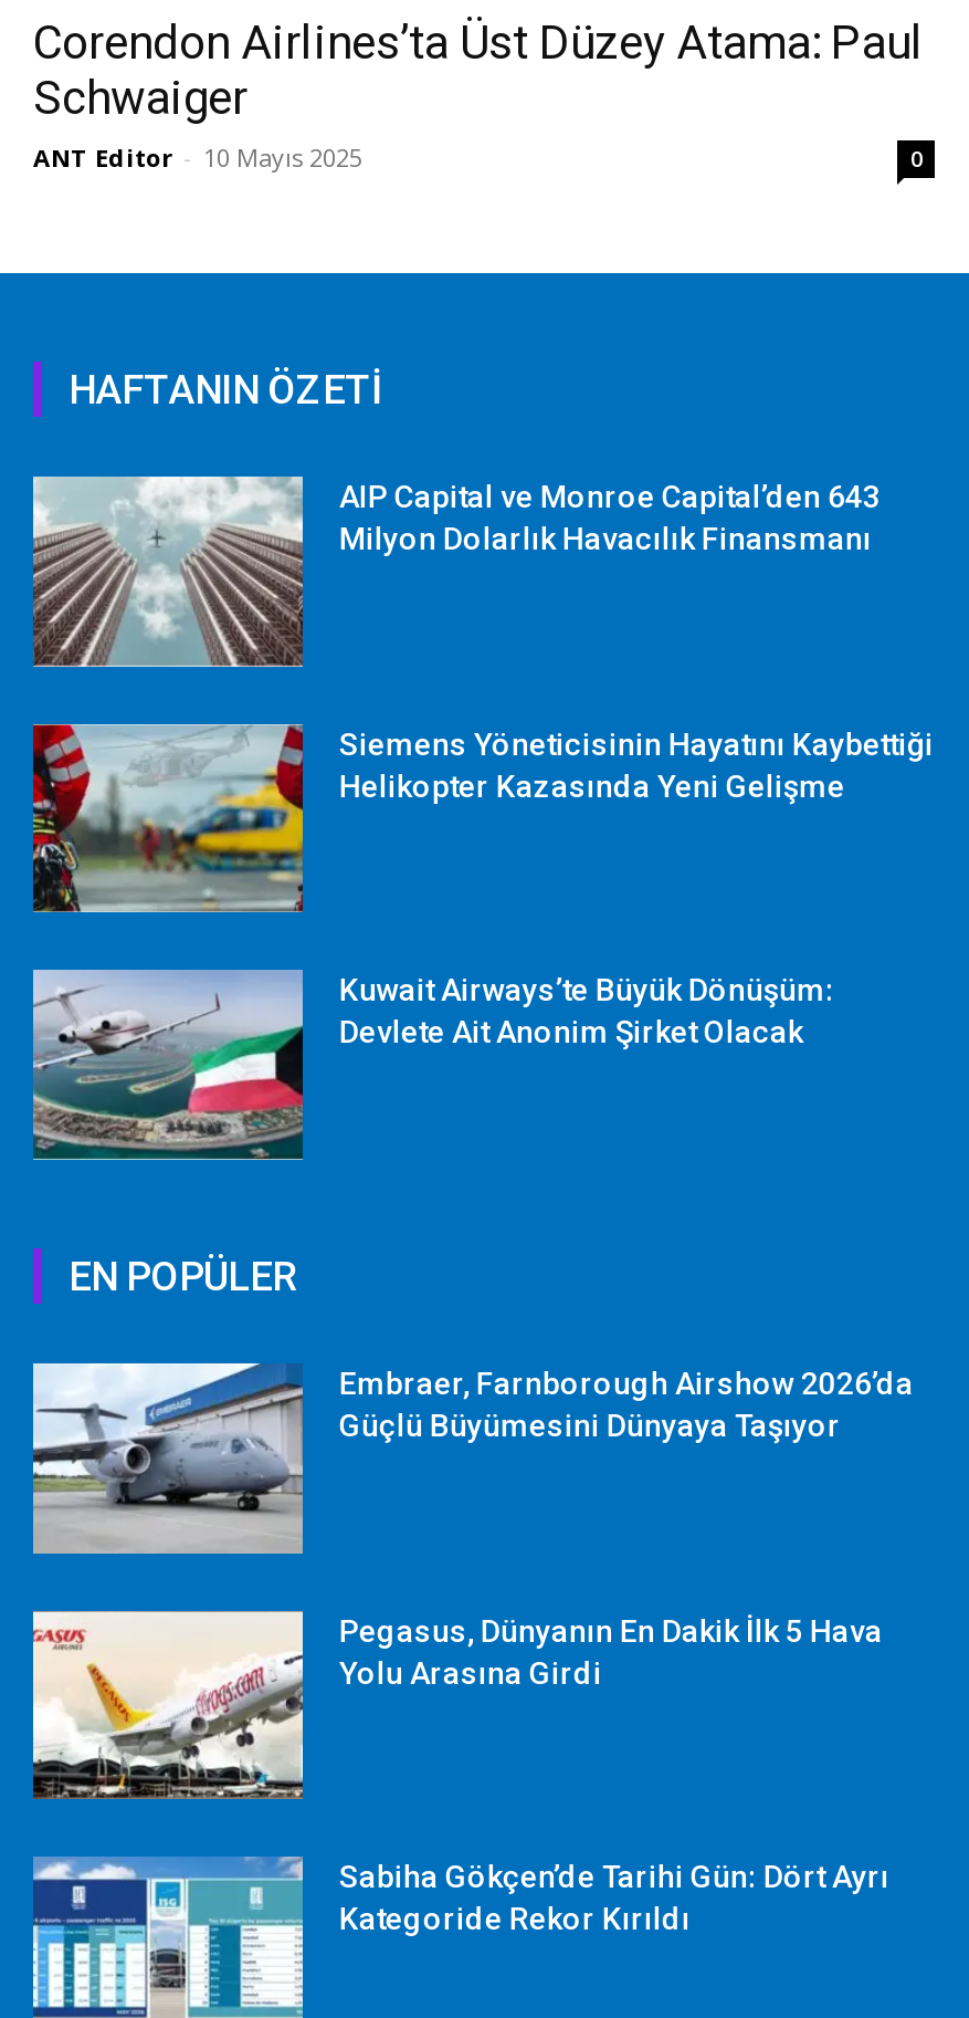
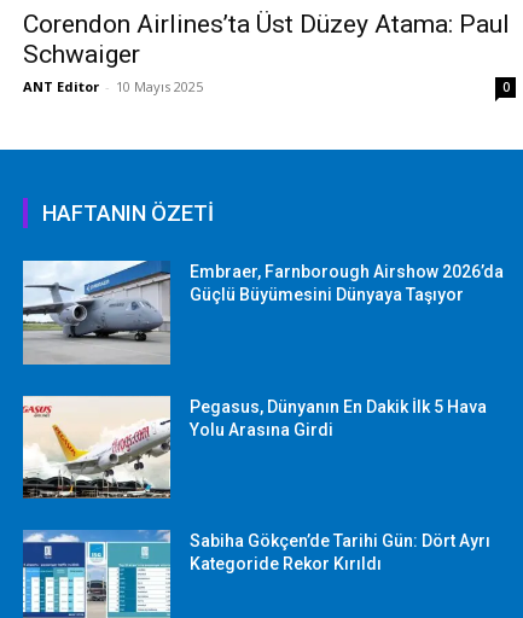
[31,474,880,667] [image] | AIP Capital ve Monroe Capital’den 643 | Milyon Dolarlık Havacılık Finansmanı -> none
[31,722,933,914] [image] | Siemens Yöneticisinin Hayatını Kaybettiği | Helikopter Kazasında Yeni Gelişme -> none
[31,970,834,1160] [image] | Kuwait Airways’te Büyük Dönüşüm: | Devlete Ait Anonim Şirket Olacak -> none
[69,1253,296,1299] EN POPÜLER -> none

